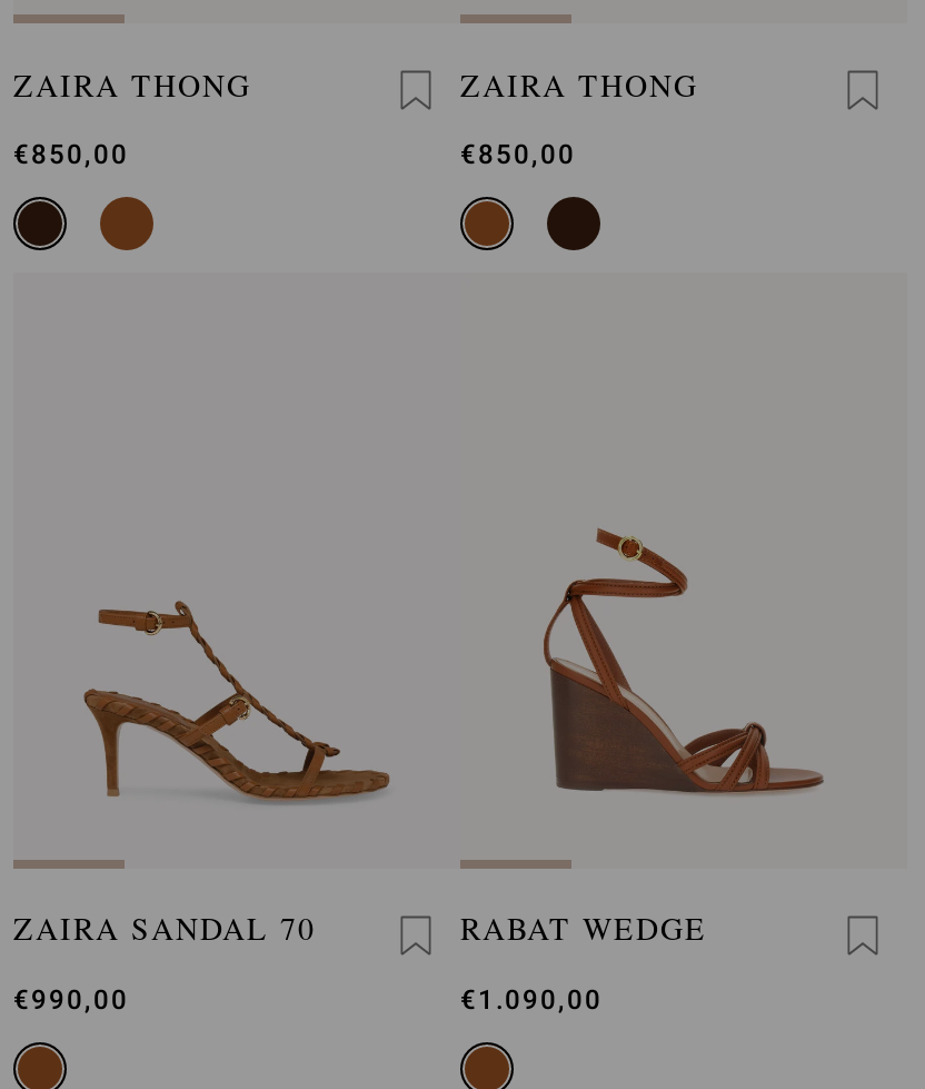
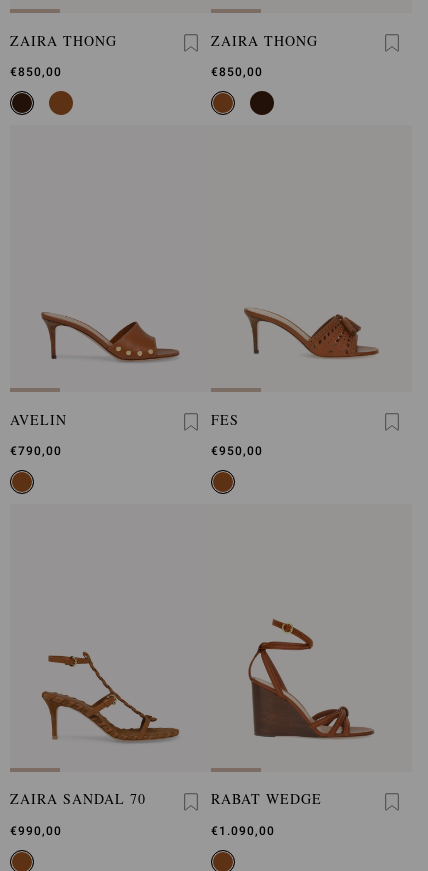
none -> [10,410,67,458] AVELIN | €790,00
none -> [46,314,175,359] [image]
none -> [211,410,263,458] FES | €950,00
none -> [243,307,380,359] [image]

